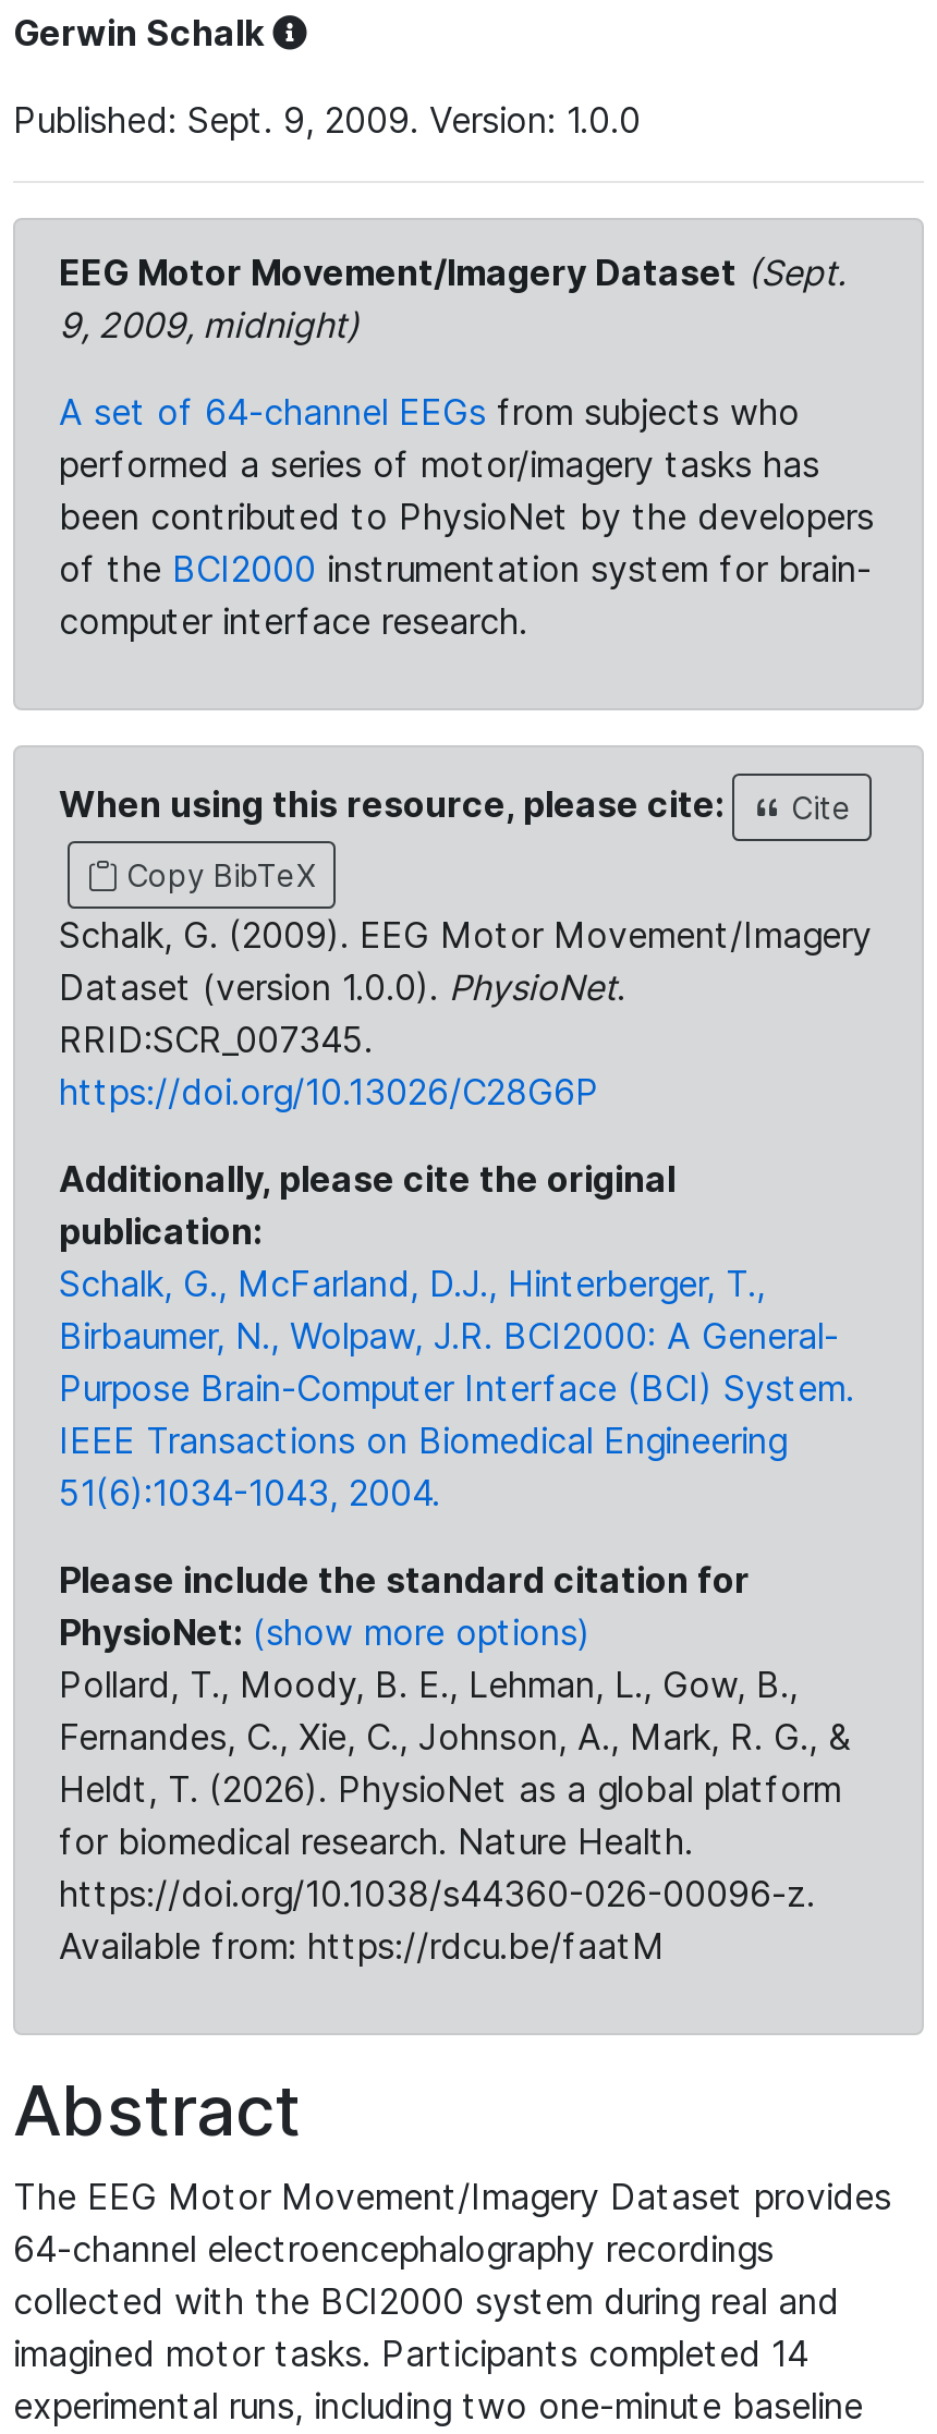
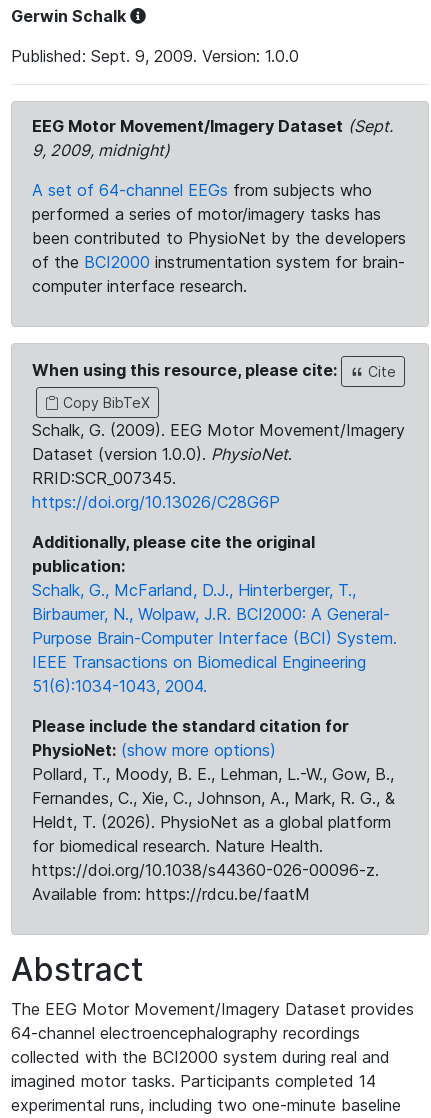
[59,1663,798,1706] Pollard, T., Moody, B. E., Lehman, L., Gow, B., -> [32,764,394,784] Pollard, T., Moody, B. E., Lehman, L.-W., Gow, B.,

